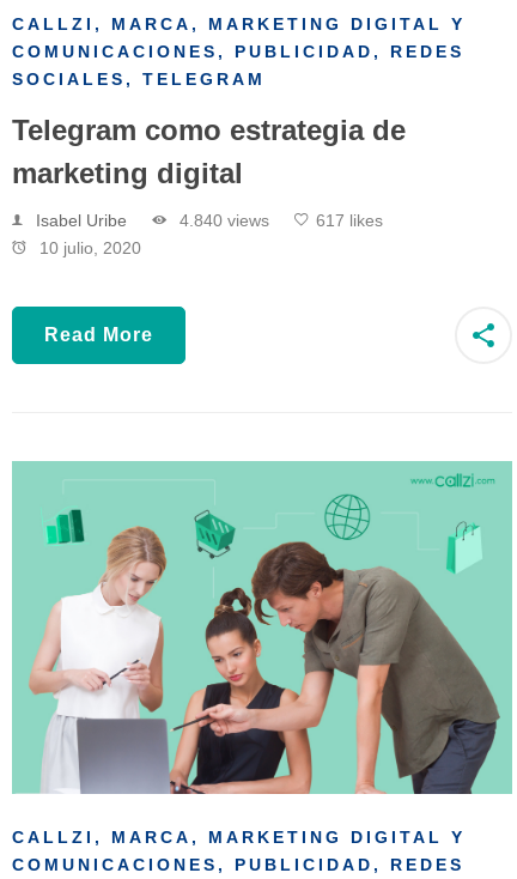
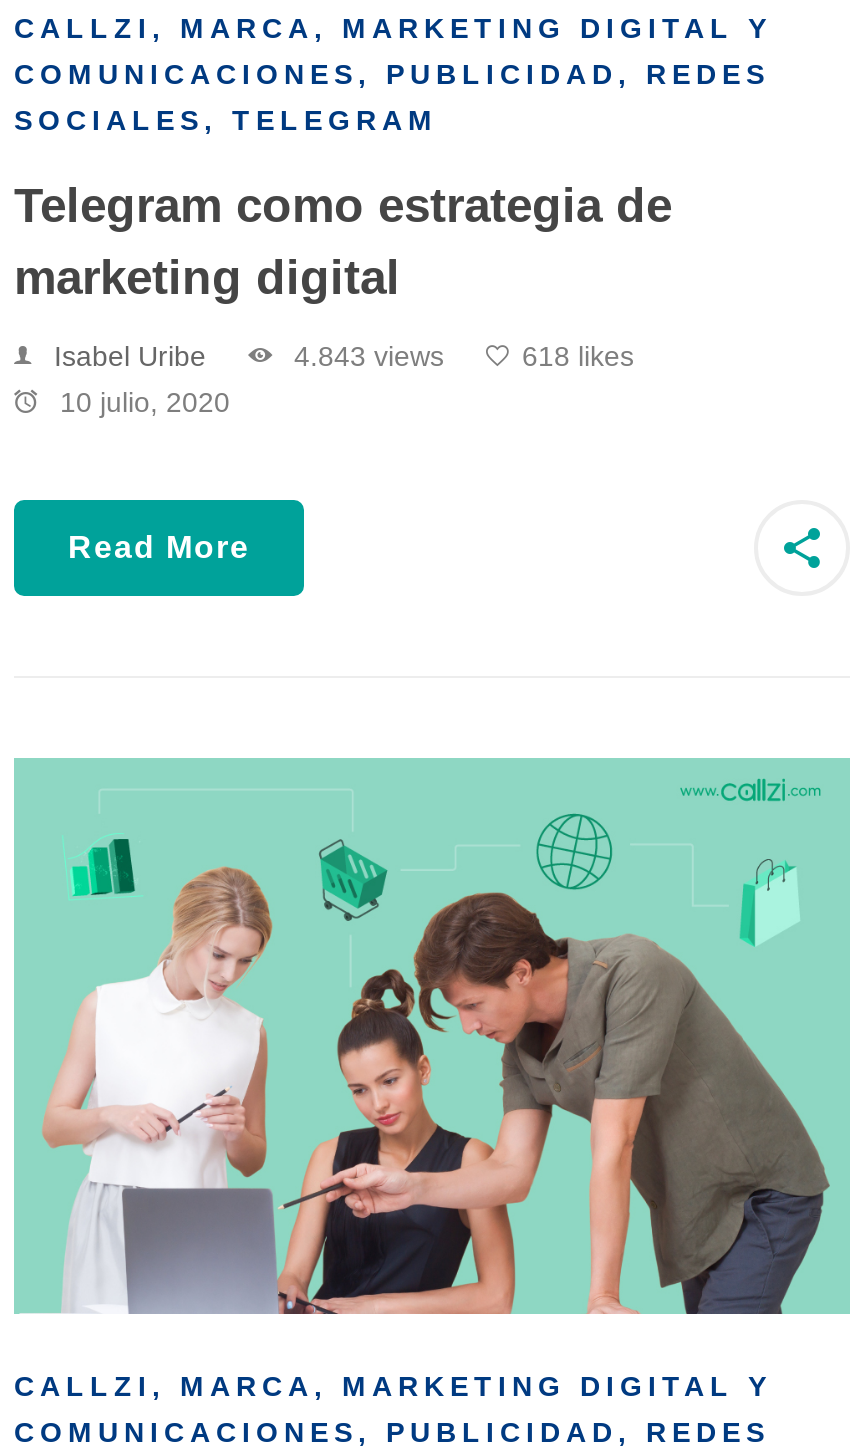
[175,210,269,230] 4.840 views -> [286,339,444,371] 4.843 views
[316,210,383,230] 617 likes -> [522,339,634,371] 618 likes

